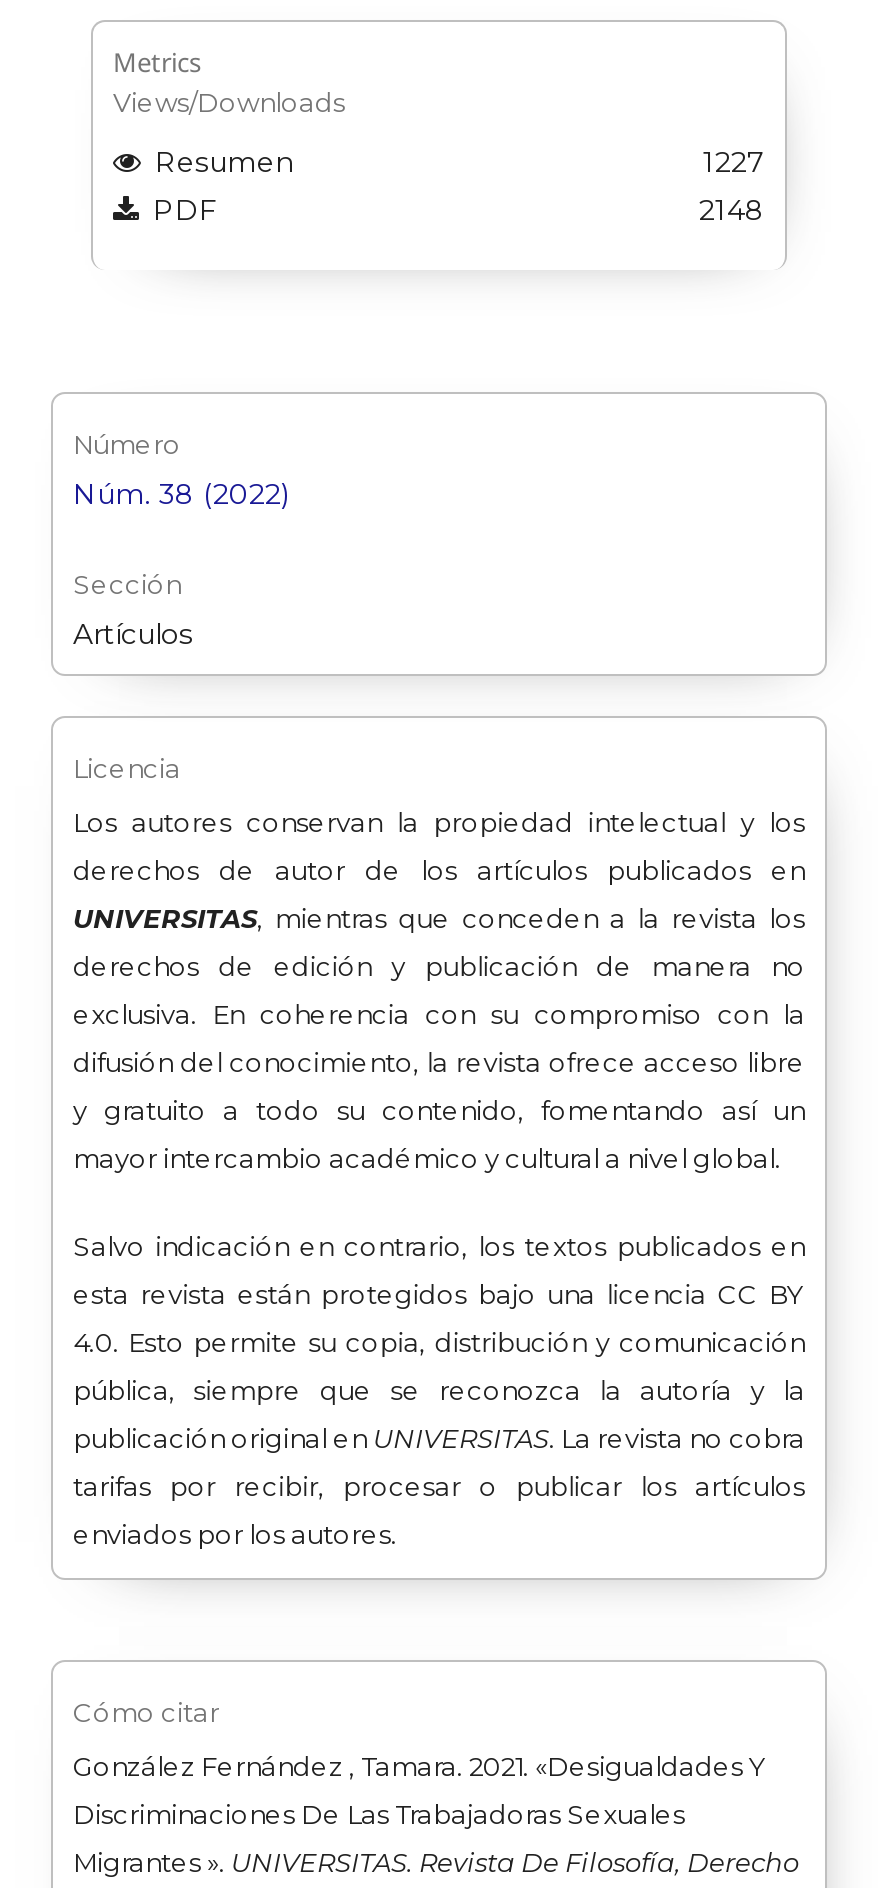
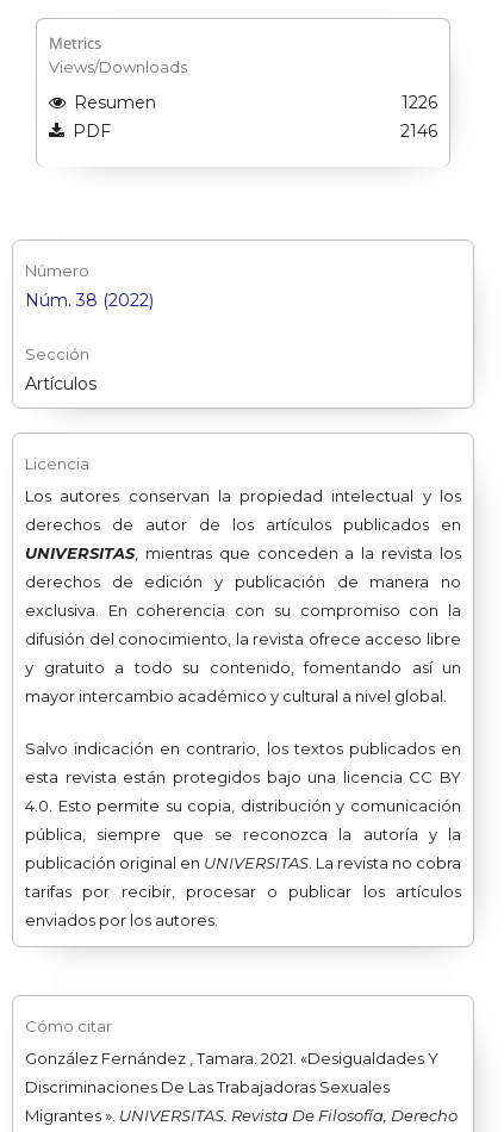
[703,144,765,180] 1227 -> [402,92,437,113] 1226
[699,192,765,228] 2148 -> [400,120,437,142] 2146

